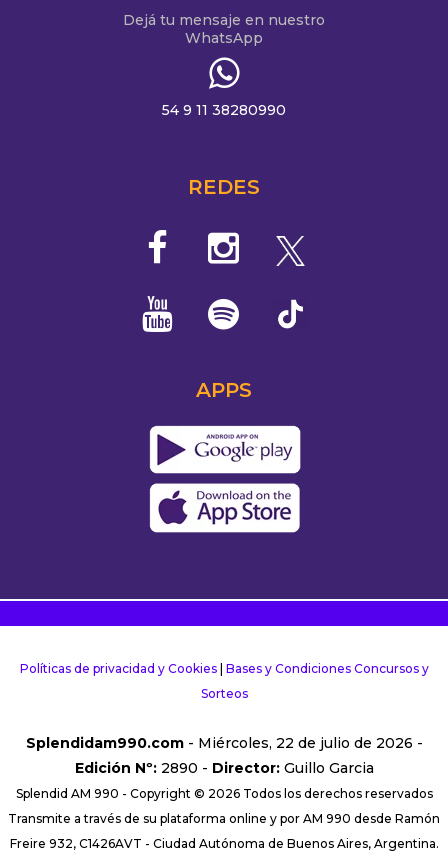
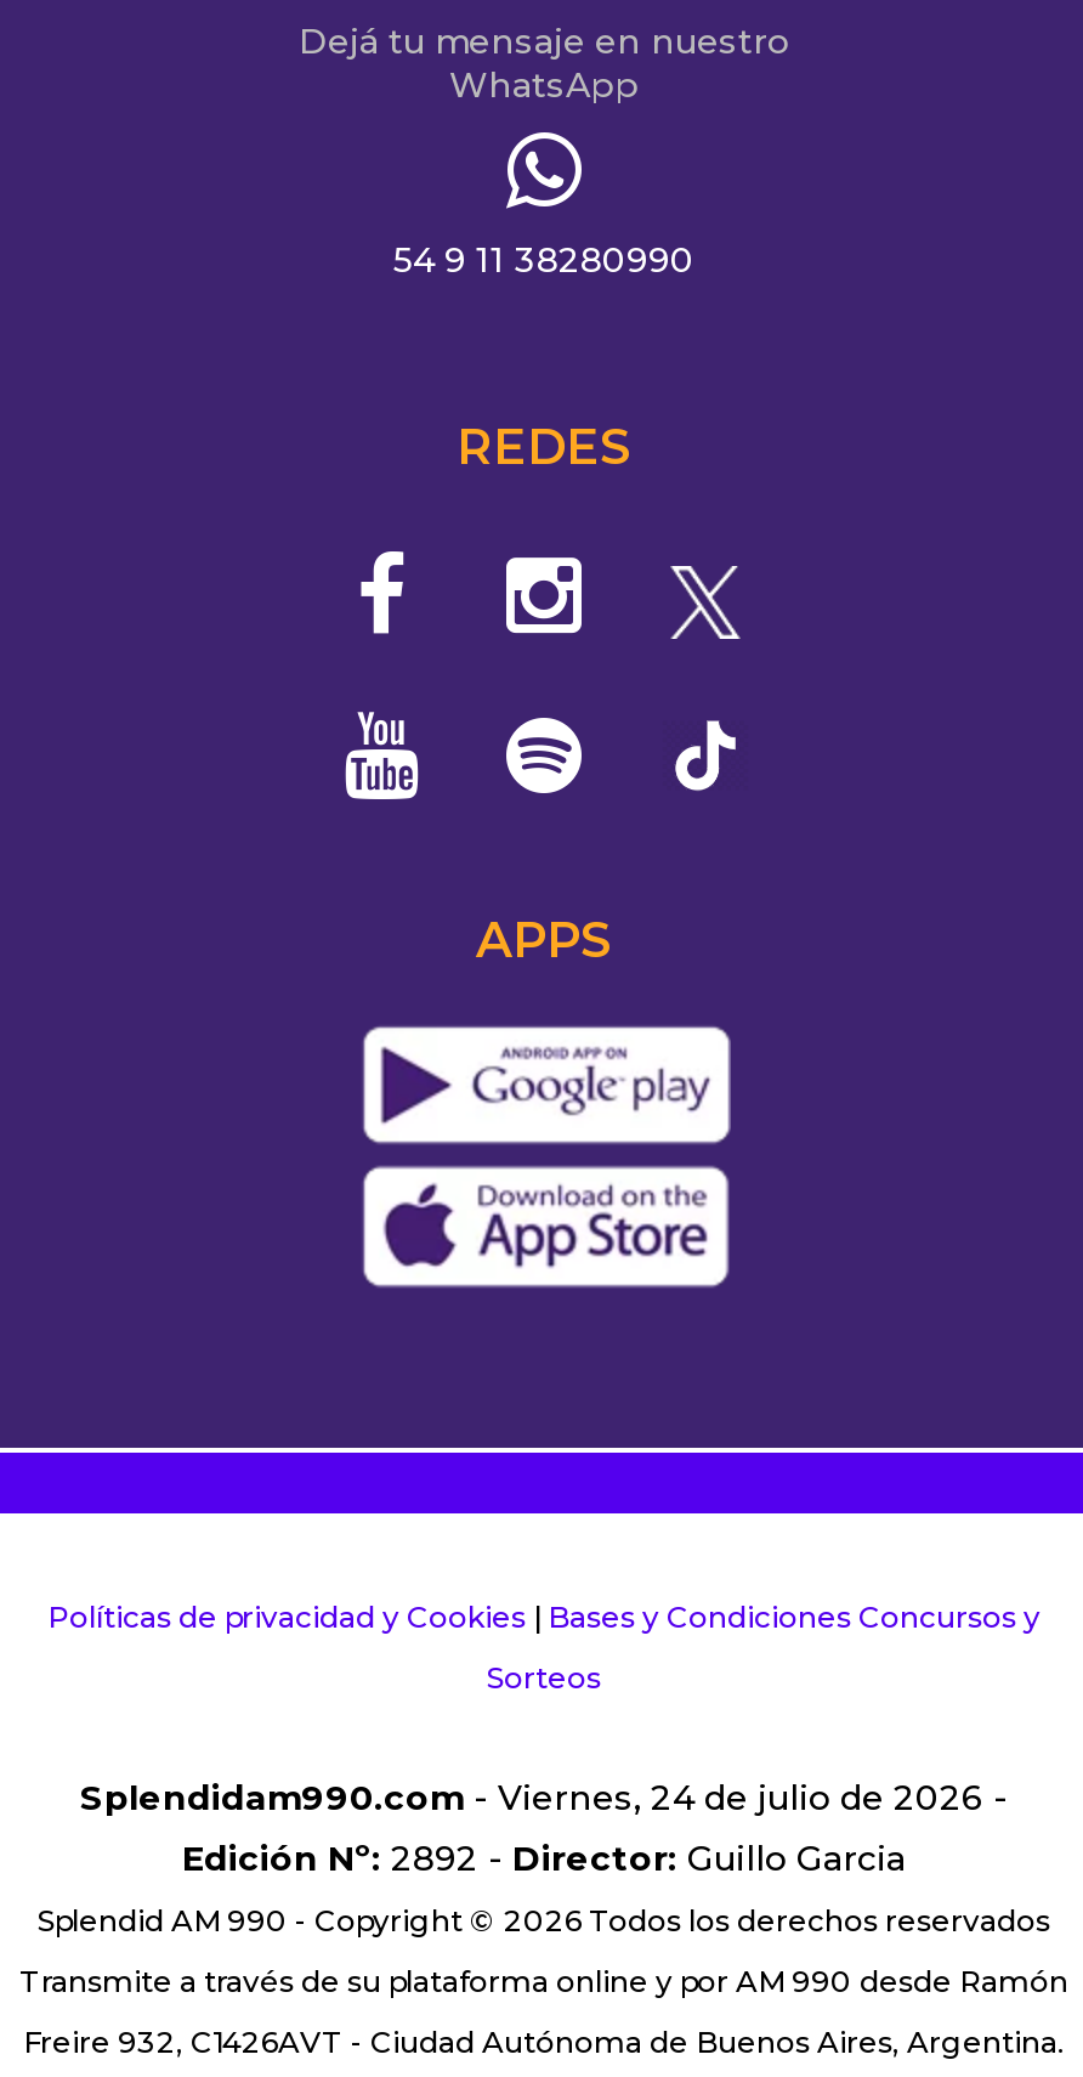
[25,734,422,752] Splendidam990.com - Miércoles, 22 de julio de 2026 - -> [80,1777,1008,1820] Splendidam990.com - Viernes, 24 de julio de 2026 -
[74,759,373,777] Edición Nº: 2890 - Director: Guillo Garcia -> [182,1837,906,1881] Edición Nº: 2892 - Director: Guillo Garcia

